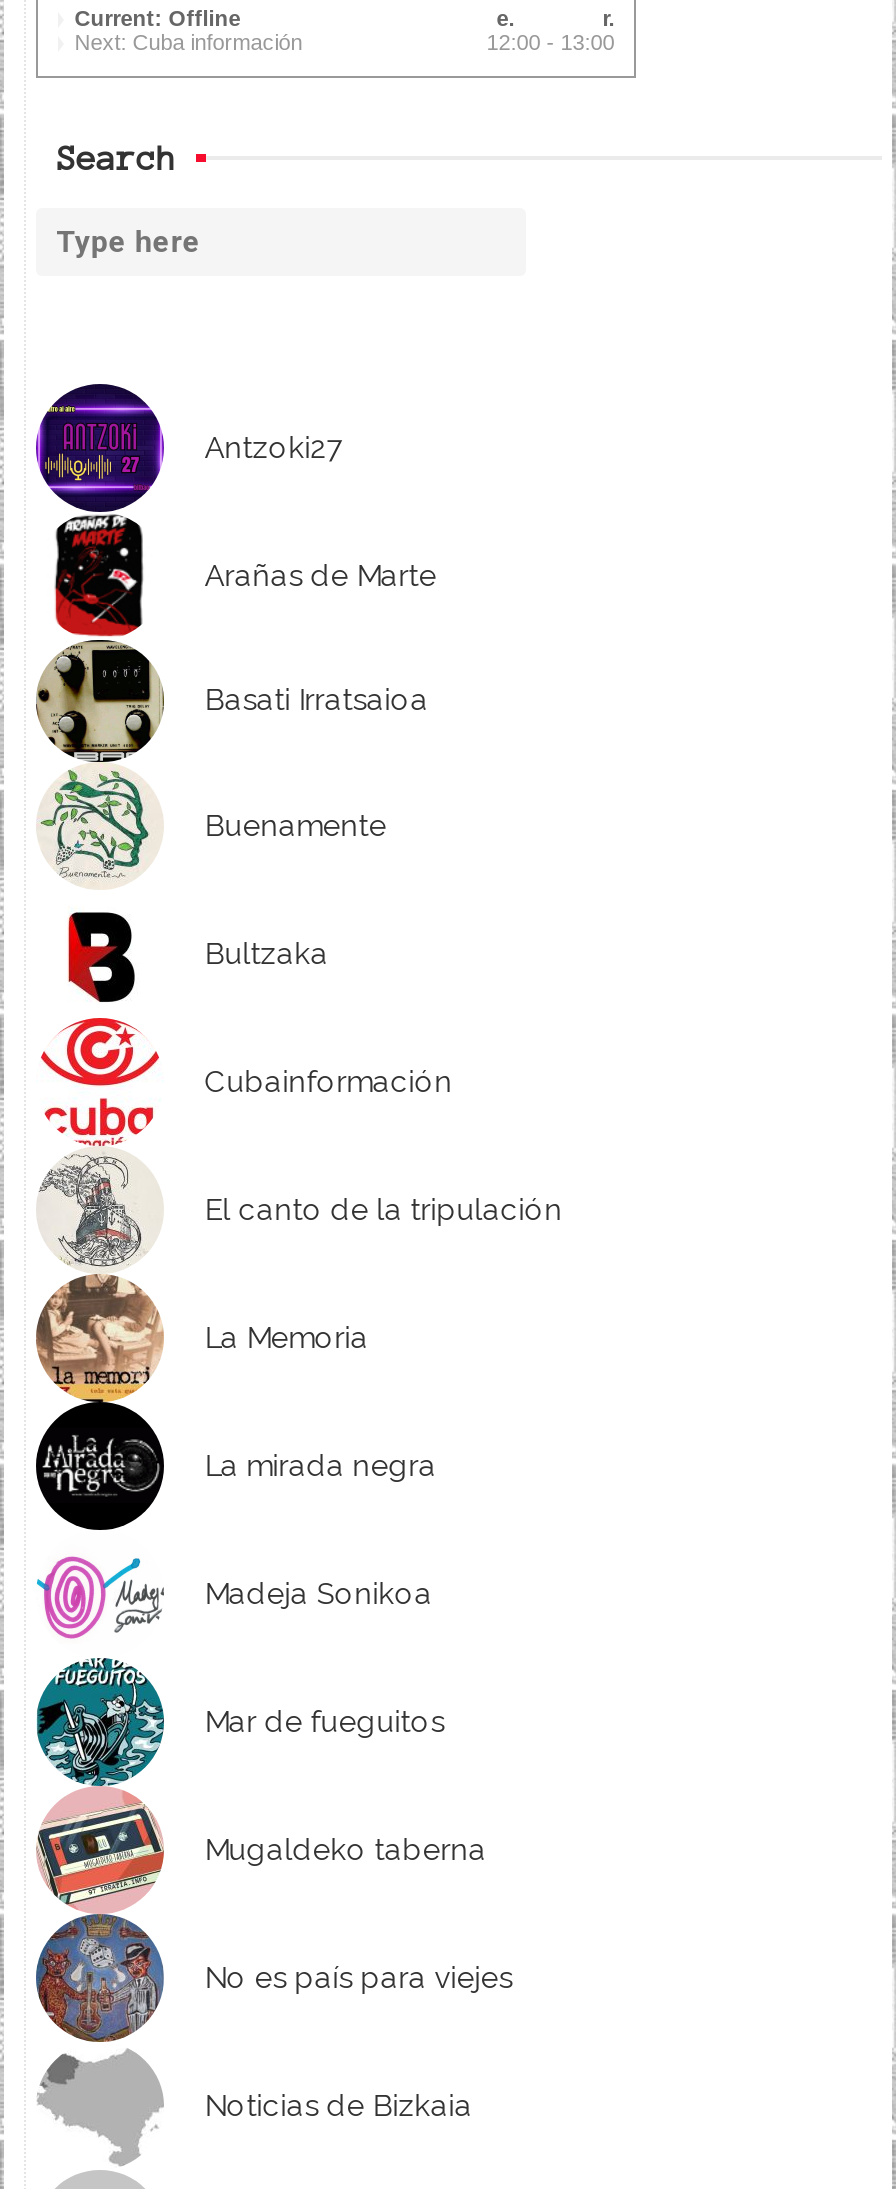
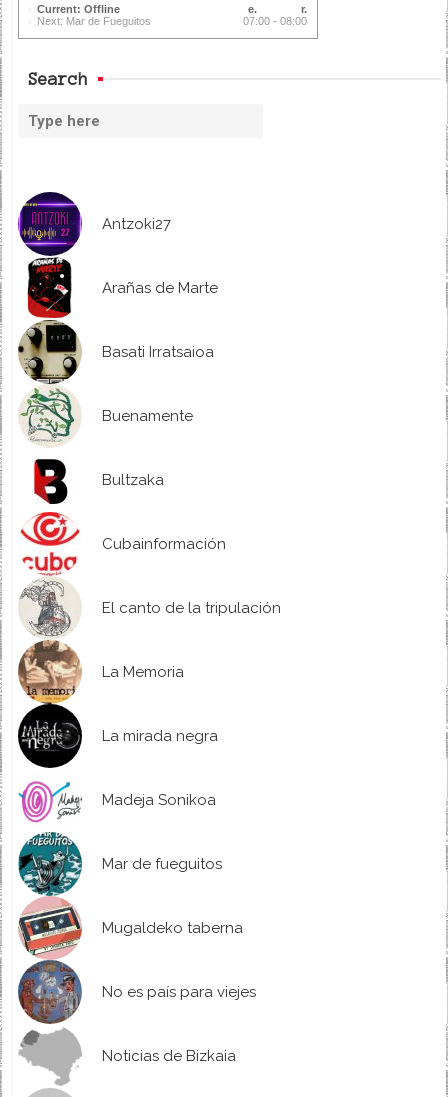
[74,30,614,54] Next: Cuba información | 12:00 - 13:00 -> [37,15,307,27] Next: Mar de Fueguitos | 07:00 - 08:00

